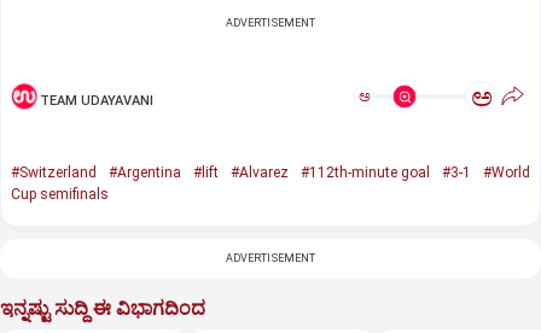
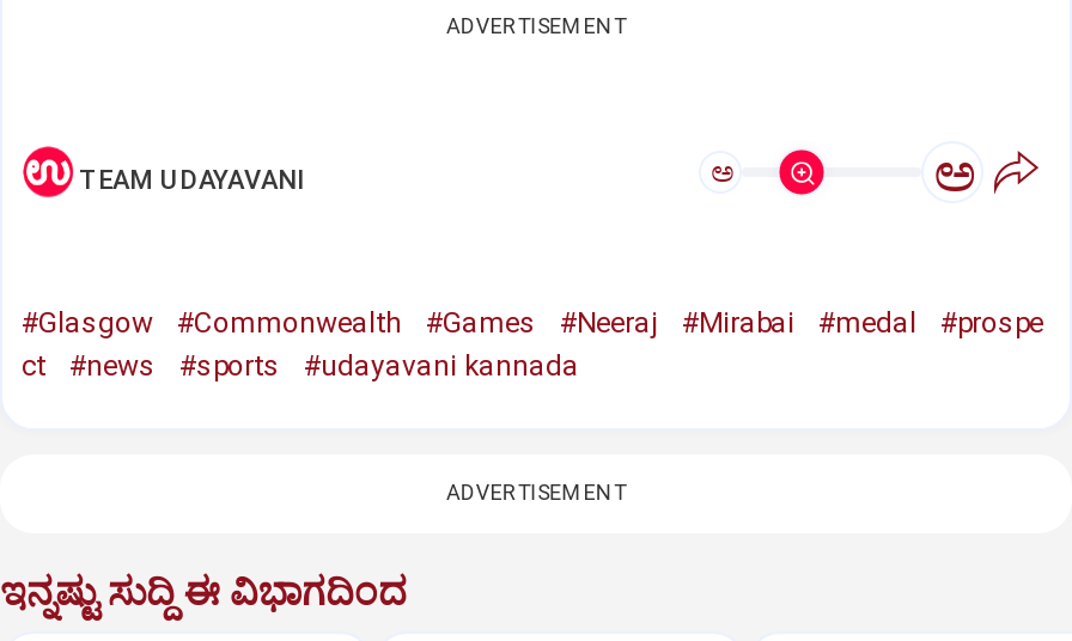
[11,164,530,203] #Switzerland | #Argentina | #lift | #Alvarez | #112th-minute goal | #3-1 | #World | Cup semifinals -> [22,306,1043,383] #Glasgow | #Commonwealth | #Games | #Neeraj | #Mirabai | #medal | #prospe | ct | #news | #sports | #udayavani kannada

